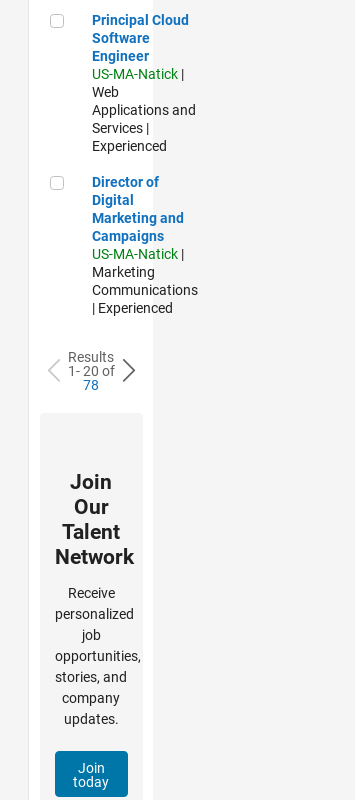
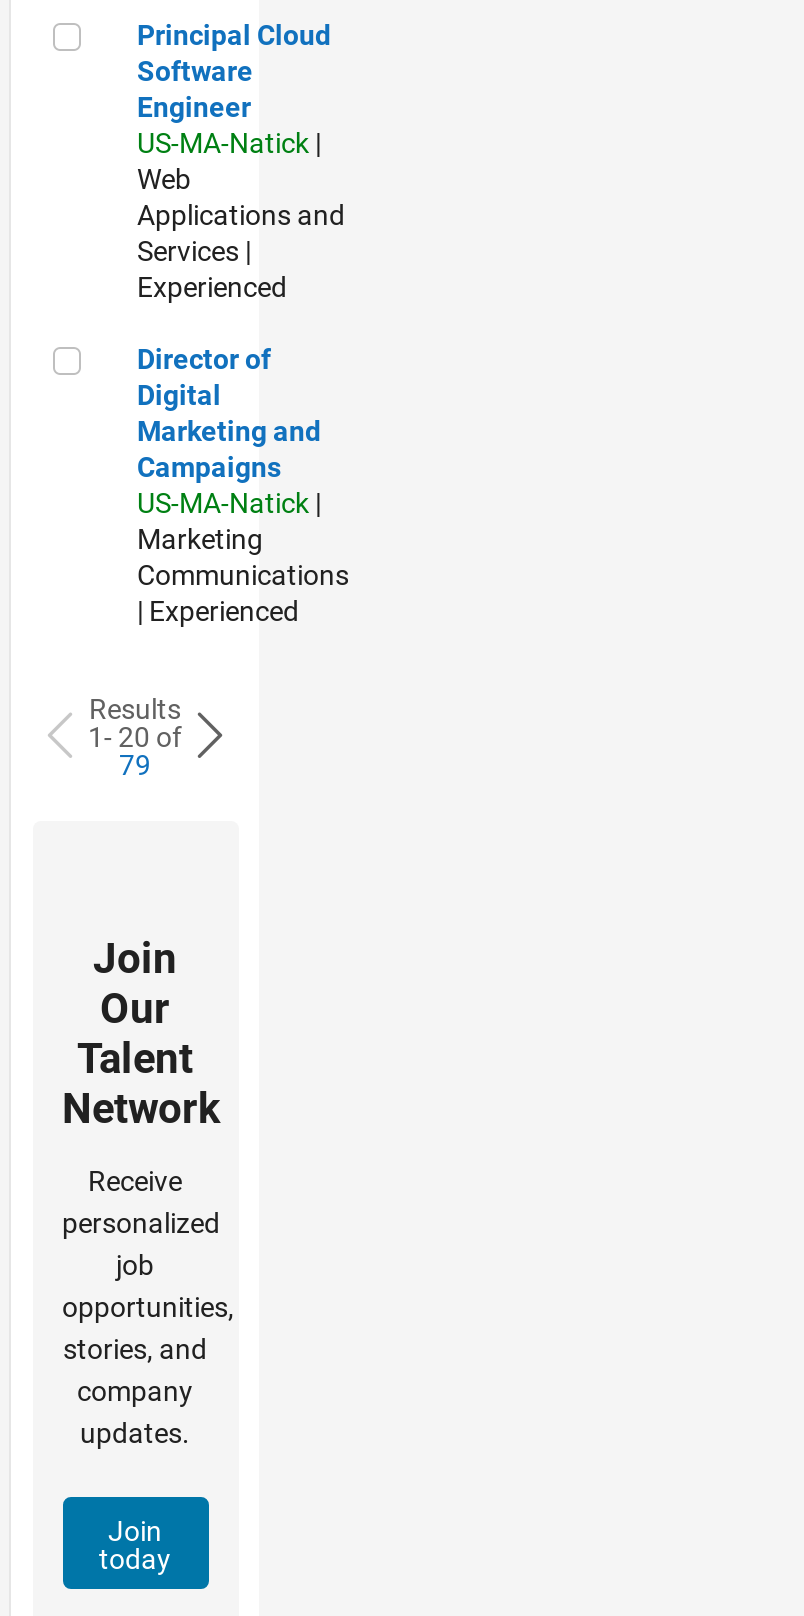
[83,377,99,393] 78 -> [119,749,151,781] 79

